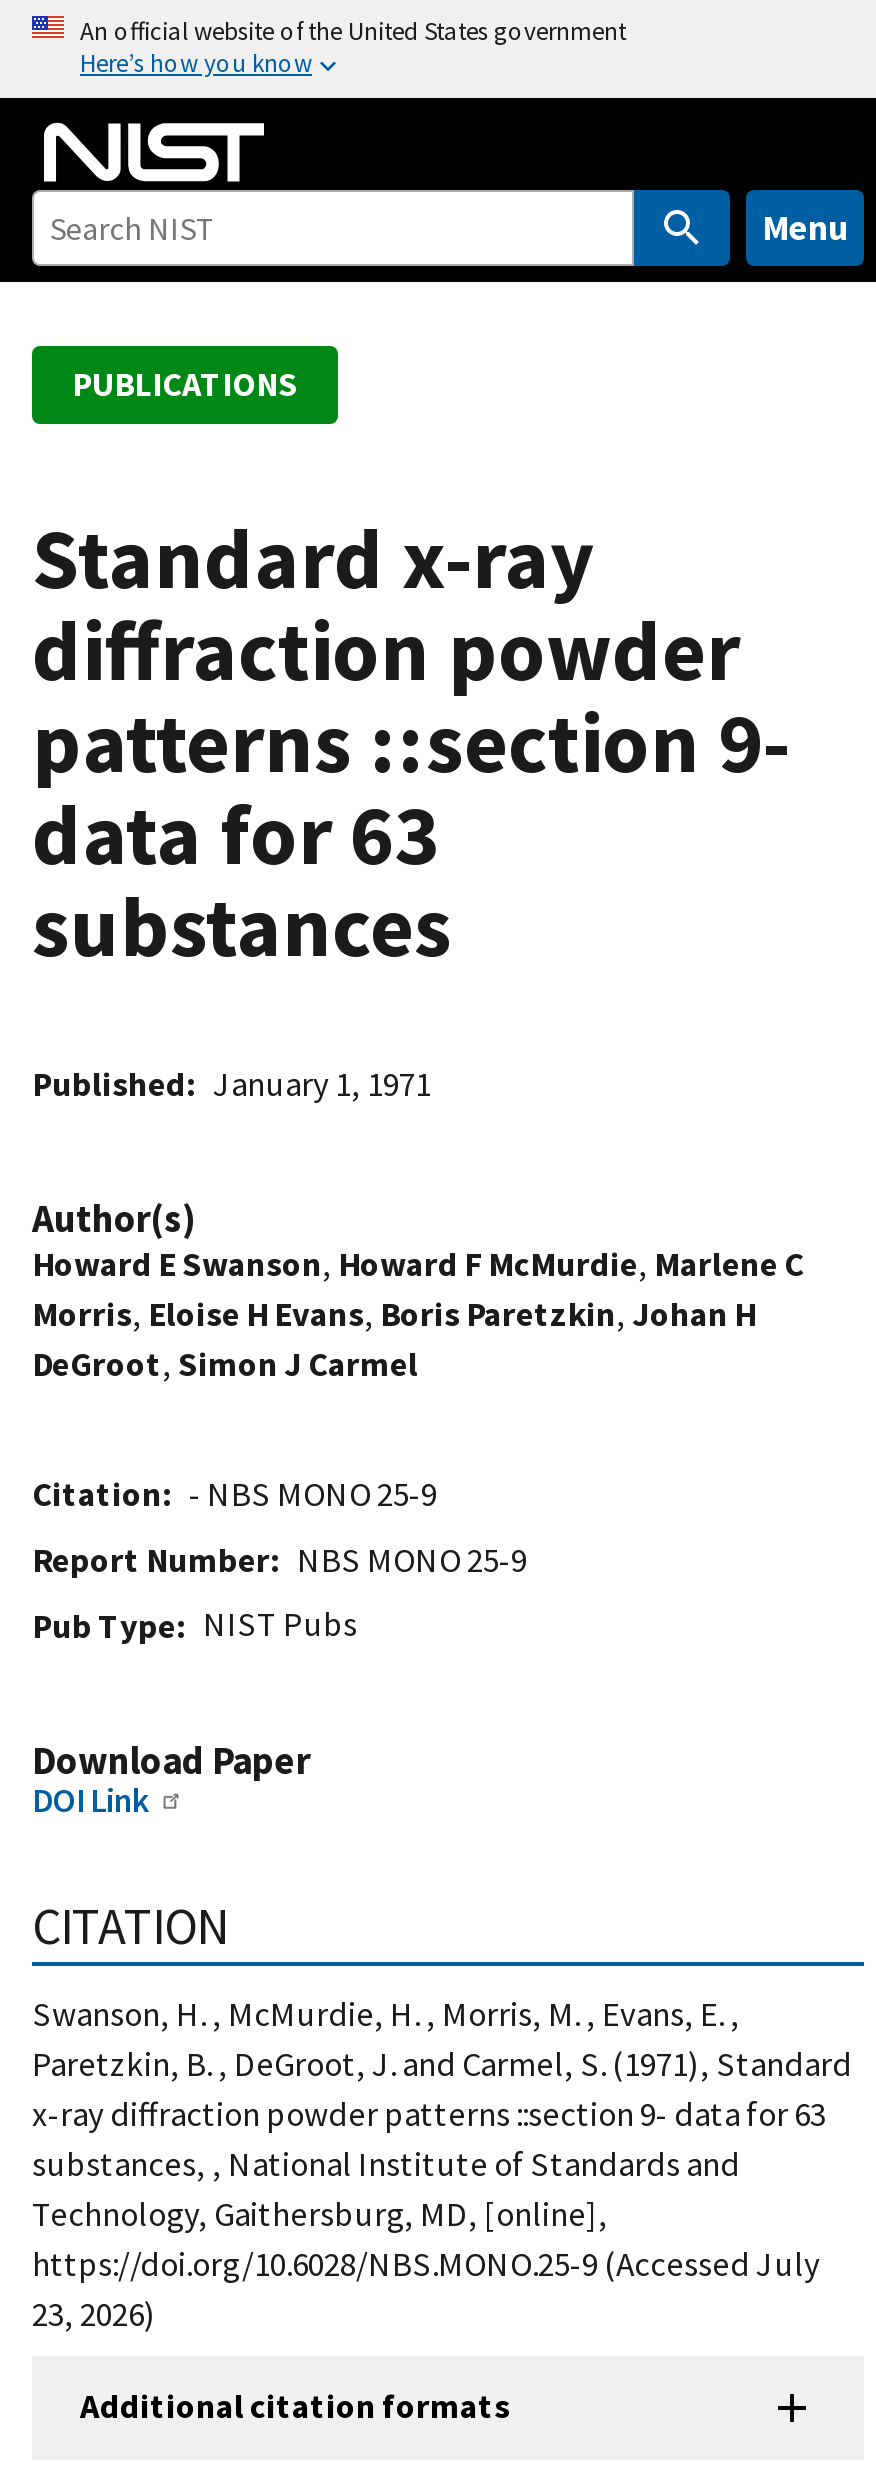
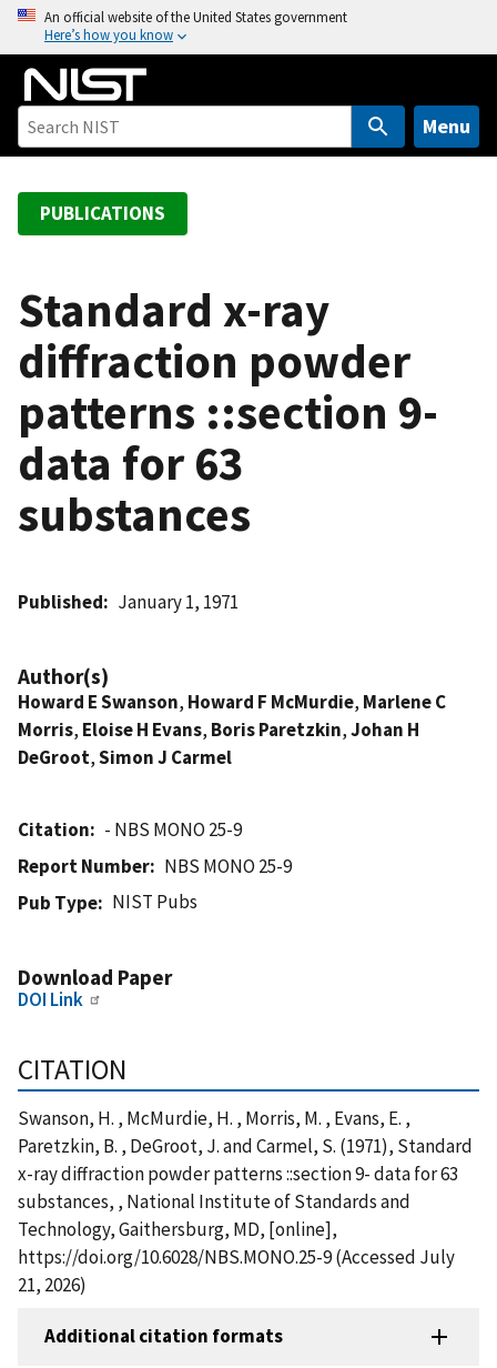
[32,2292,156,2336] 23, 2026) -> [18,1272,87,1297] 21, 2026)

